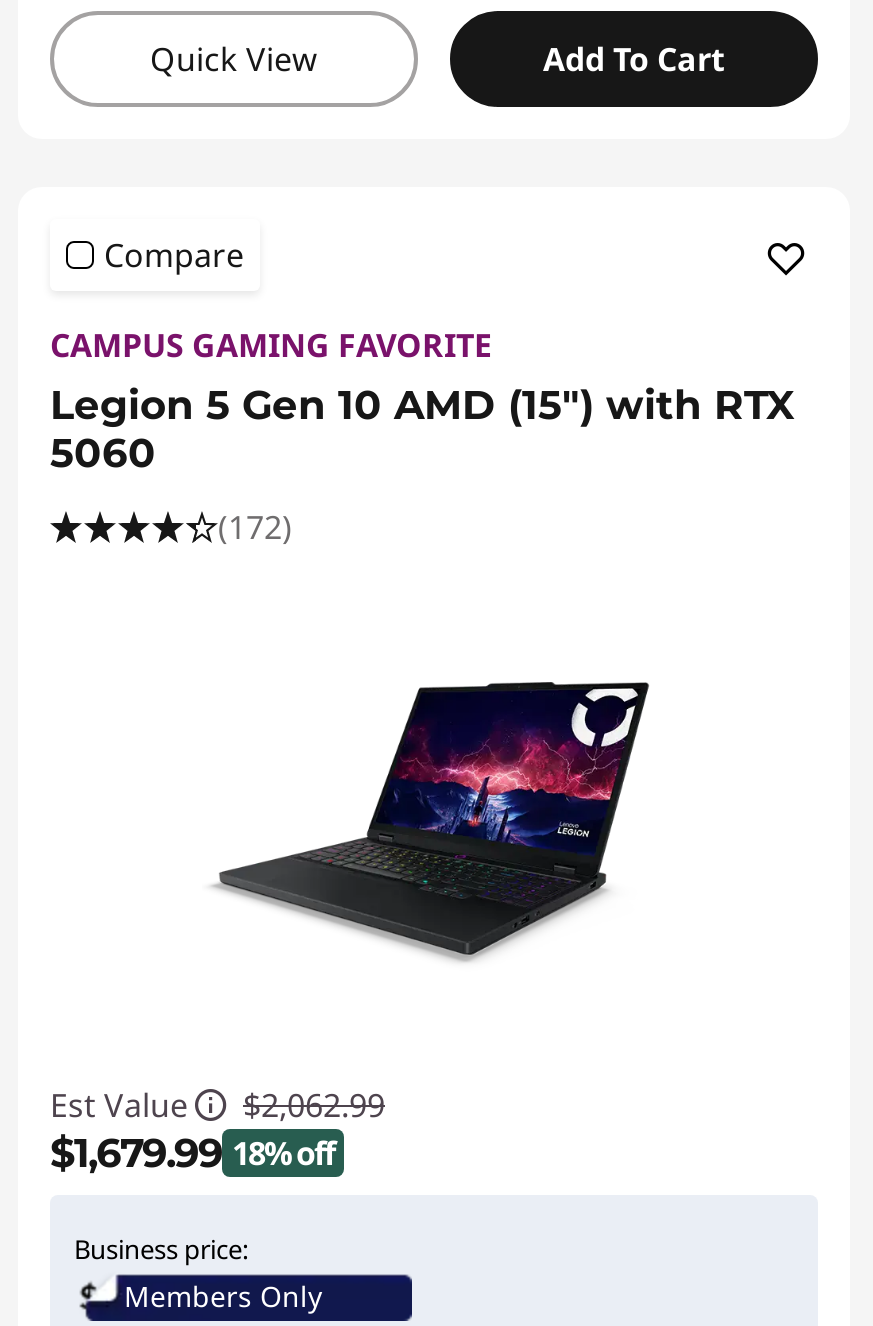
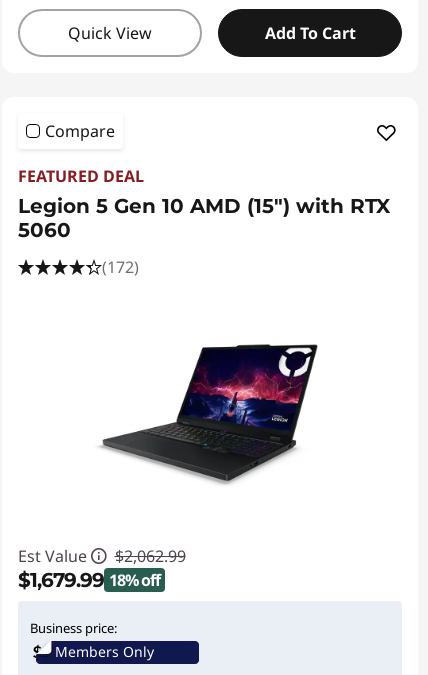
[50,323,492,367] CAMPUS GAMING FAVORITE -> [18,165,144,187] FEATURED DEAL

